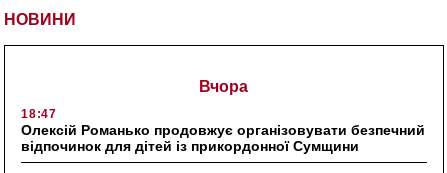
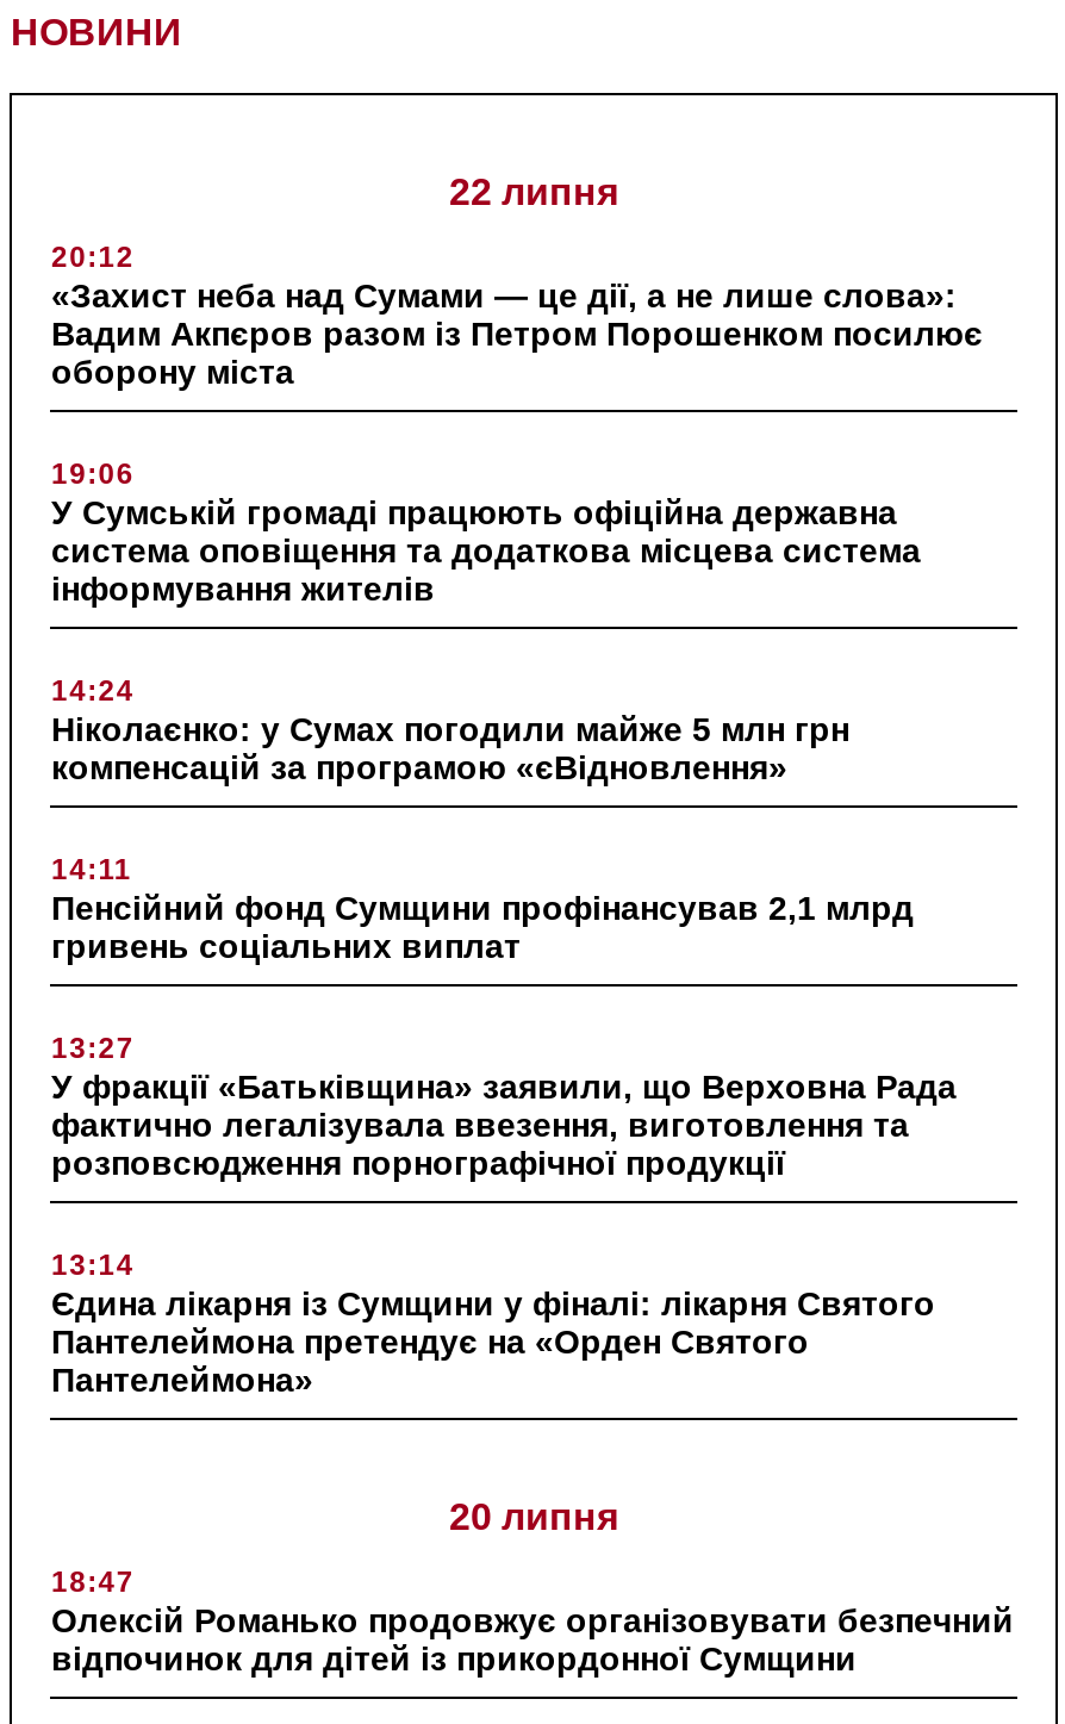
[199,78,248,95] Вчора -> [51,171,983,1536] 22 липня | 20:12 | «Захист неба над Сумами — це дії, а не лише слова»: | Вадим Акпєров разом із Петром Порошенком посилює | оборону міста | 19:06 | У Сумській громаді працюють офіційна державна | система оповіщення та додаткова місцева система | інформування жителів | 14:24 | Ніколаєнко: у Сумах погодили майже 5 млн грн | компенсацій за програмою «єВідновлення» | 14:11 | Пенсійний фонд Сумщини профінансував 2,1 млрд | гривень соціальних виплат | 13:27 | У фракції «Батьківщина» заявили, що Верховна Рада | фактично легалізувала ввезення, виготовлення та | розповсюдження порнографічної продукції | 13:14 | Єдина лікарня із Сумщини у фіналі: лікарня Святого | Пантелеймона претендує на «Орден Святого | Пантелеймона» | 20 липня

